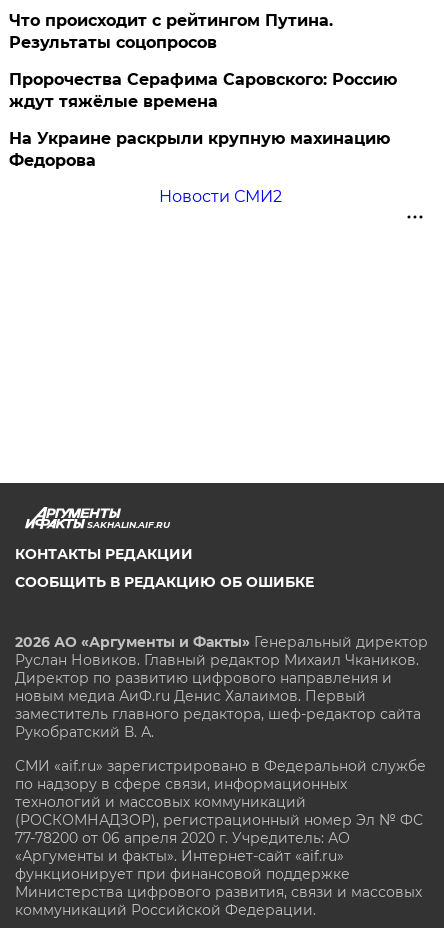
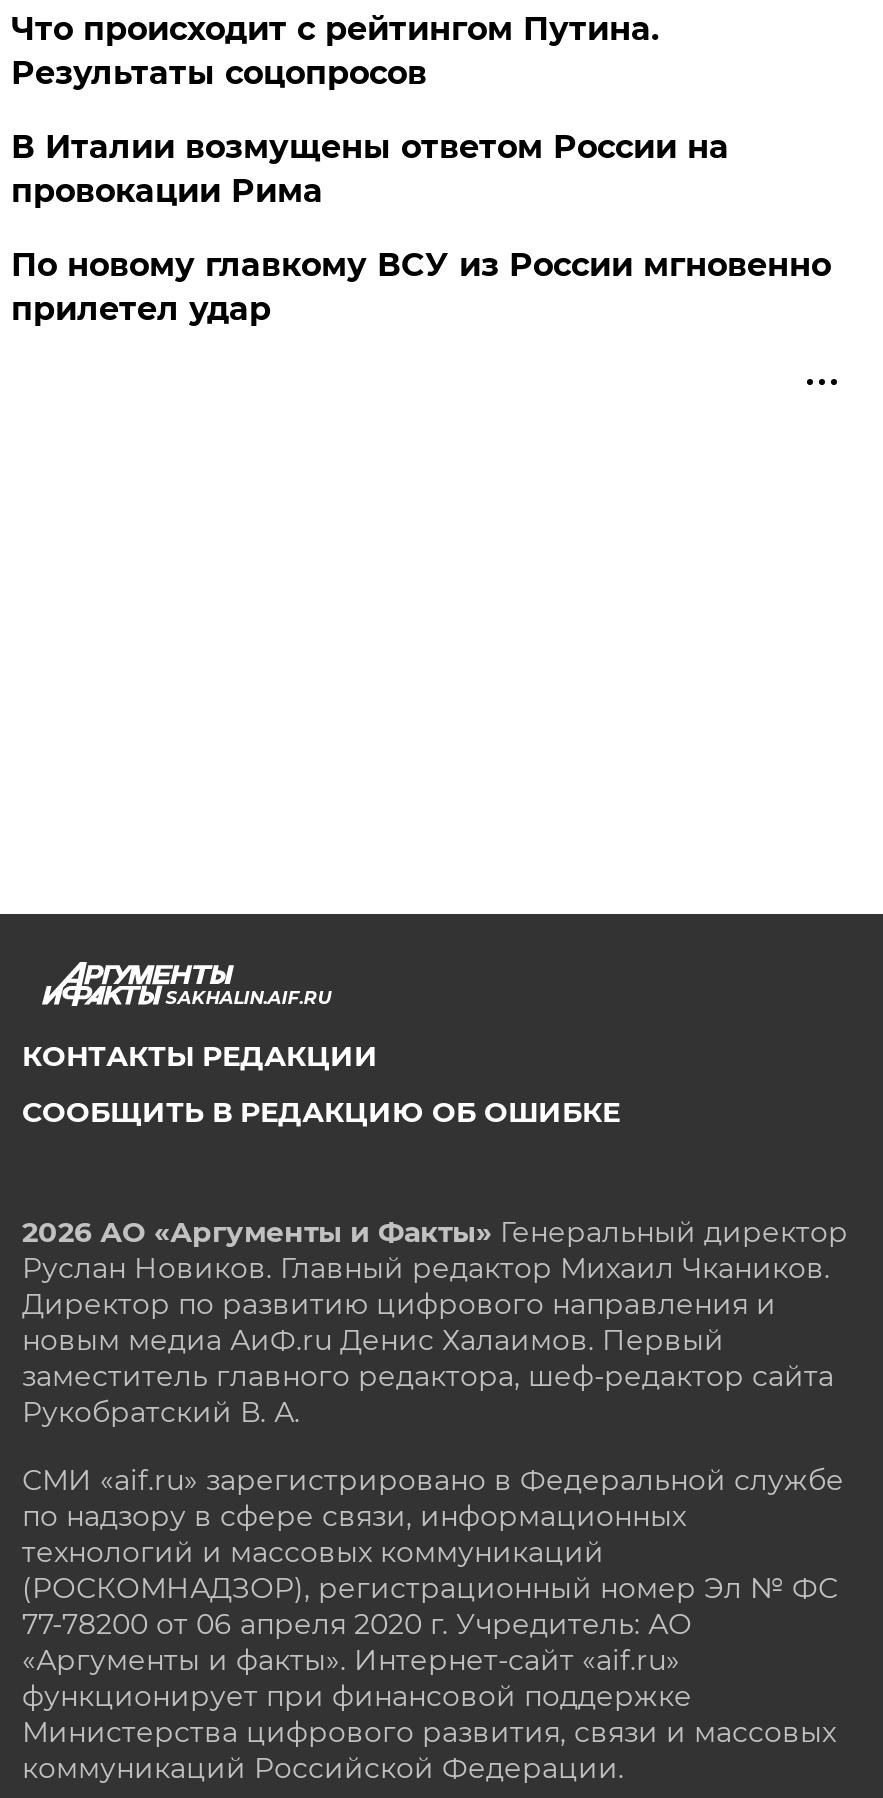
[9,70,397,206] Пророчества Серафима Саровского: Россию | ждут тяжёлые времена | На Украине раскрыли крупную махинацию | Федорова | Новости СМИ2 -> [11,128,831,328] В Италии возмущены ответом России на | провокации Рима | По новому главкому ВСУ из России мгновенно | прилетел удар

